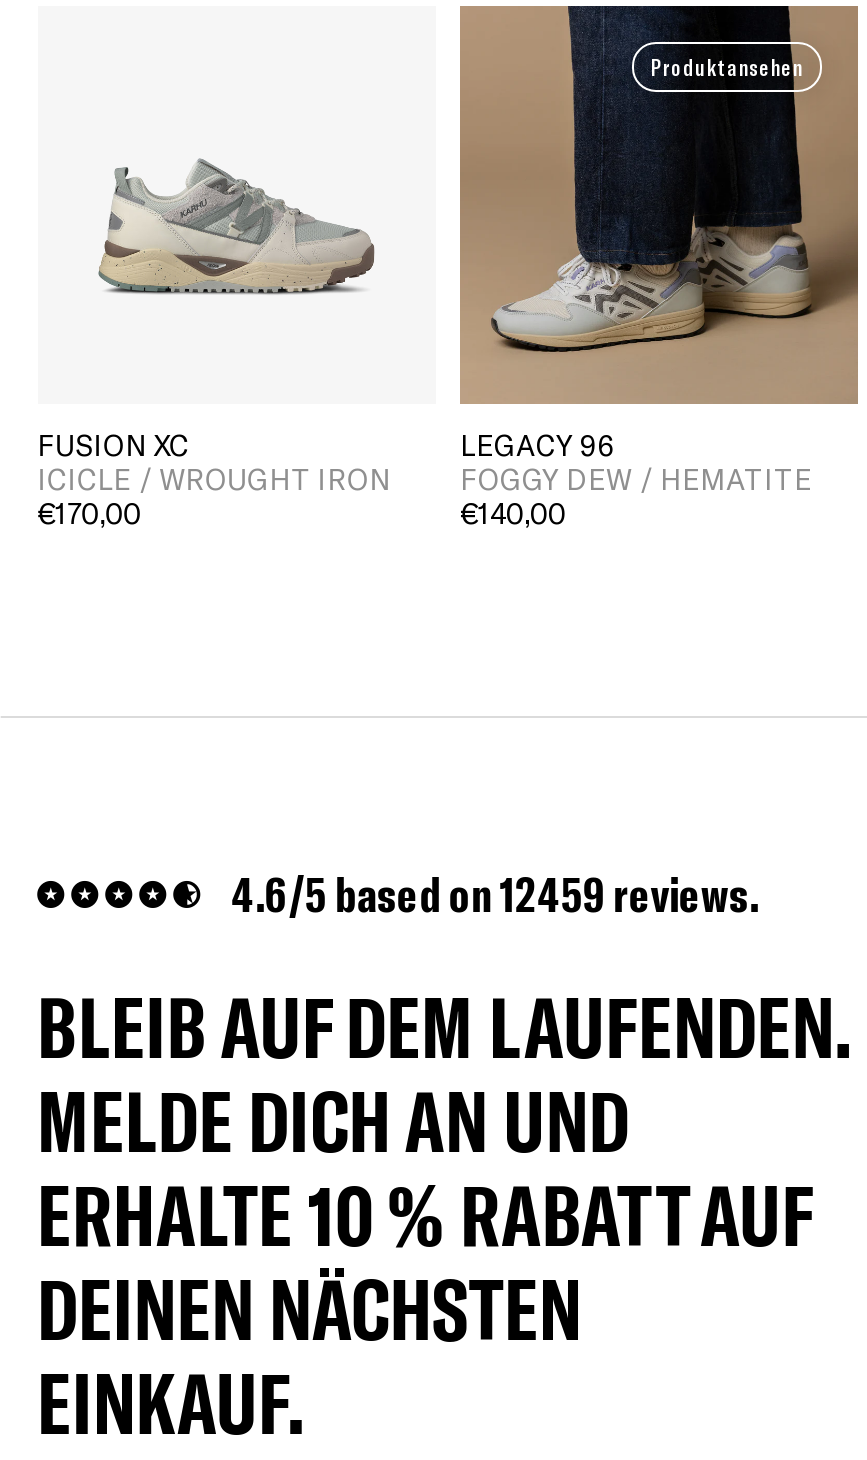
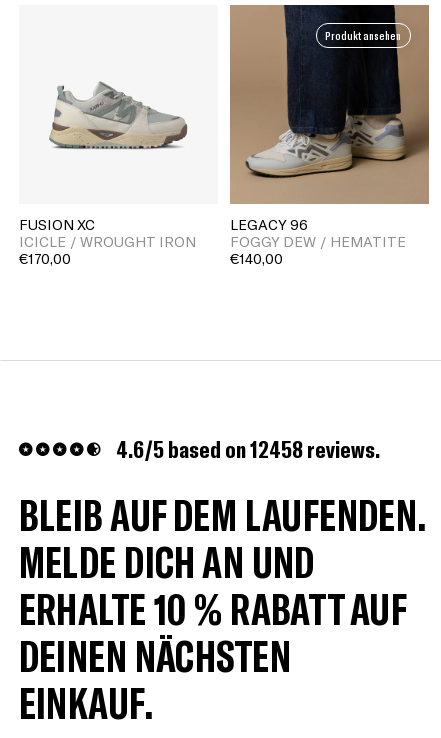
[231,863,759,921] 4.6/5 based on 12459 reviews. -> [116,433,380,462] 4.6/5 based on 12458 reviews.

